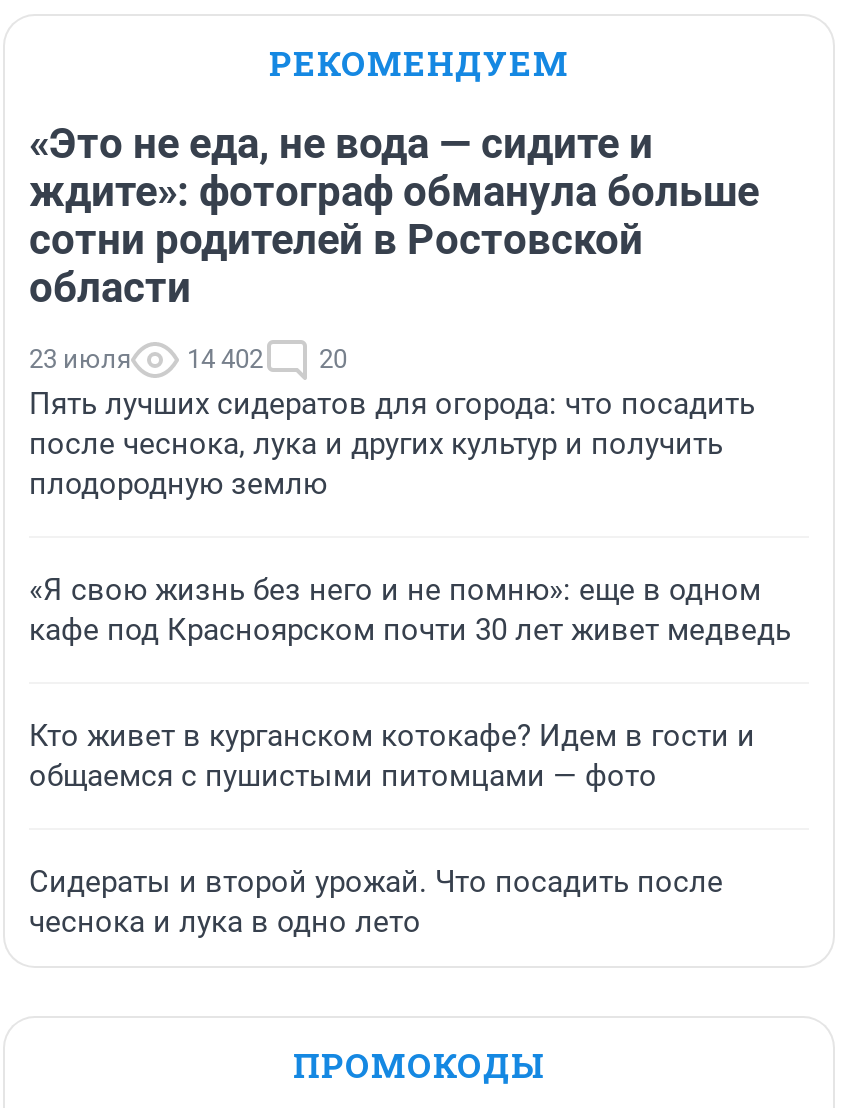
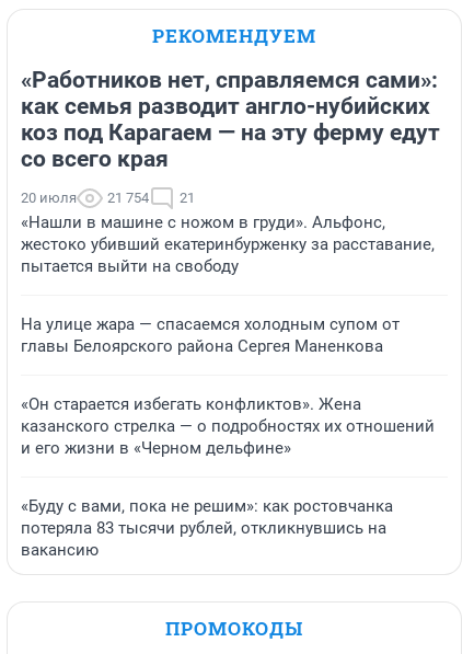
[29,120,759,312] «Это не еда, не вода — сидите и | ждите»: фотограф обманула больше | сотни родителей в Ростовской | области -> [21,67,440,172] «Работников нет, справляемся сами»: | как семья разводит англо-нубийских | коз под Карагаем — на эту ферму едут | со всего края
[29,344,755,502] 23 июля | 14 402 | 20 | Пять лучших сидератов для огорода: что посадить | после чеснока, лука и других культур и получить | плодородную землю -> [21,190,435,276] 20 июля | 21 754 | 21 | «Нашли в машине с ножом в груди». Альфонс, | жестоко убивший екатеринбурженку за расставание, | пытается выйти на свободу
[29,572,791,648] «Я свою жизнь без него и не помню»: еще в одном | кафе под Красноярском почти 30 лет живет медведь -> [21,315,400,356] На улице жара — спасаемся холодным супом от | главы Белоярского района Сергея Маненкова
[29,718,755,794] Кто живет в курганском котокафе? Идем в гости и | общаемся с пушистыми питомцами — фото -> [21,394,435,458] «Он старается избегать конфликтов». Жена | казанского стрелка — о подробностях их отношений | и его жизни в «Черном дельфине»
[29,864,723,940] Сидераты и второй урожай. Что посадить после | чеснока и лука в одно лето -> [21,496,393,560] «Буду с вами, пока не решим»: как ростовчанка | потеряла 83 тысячи рублей, откликнувшись на | вакансию

